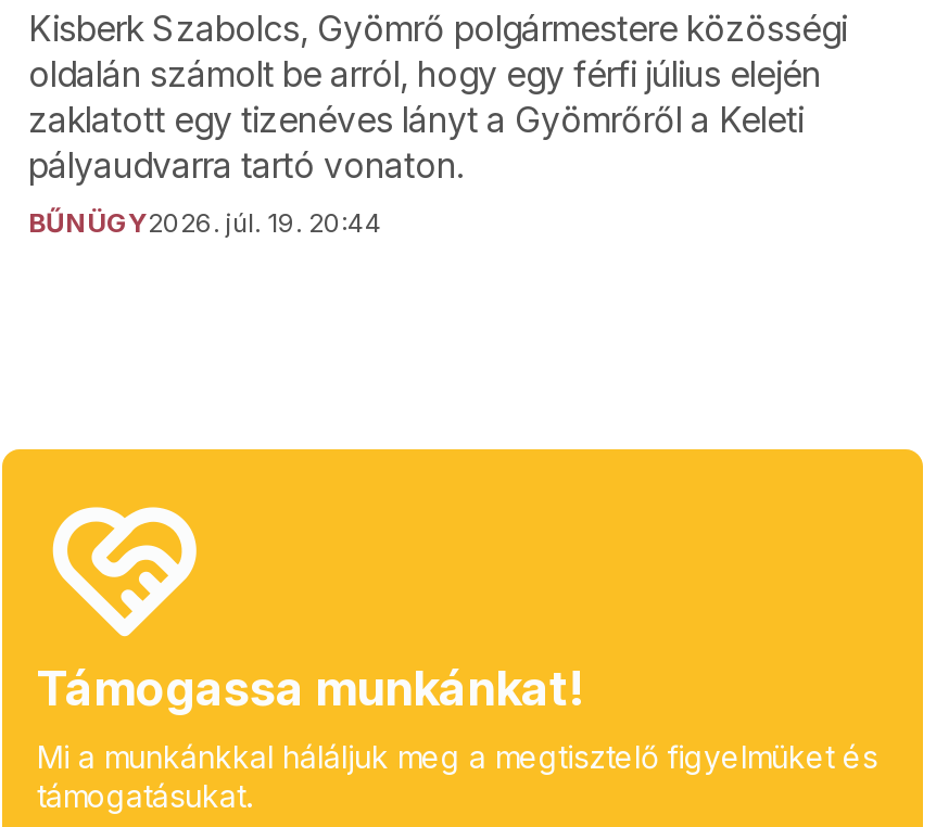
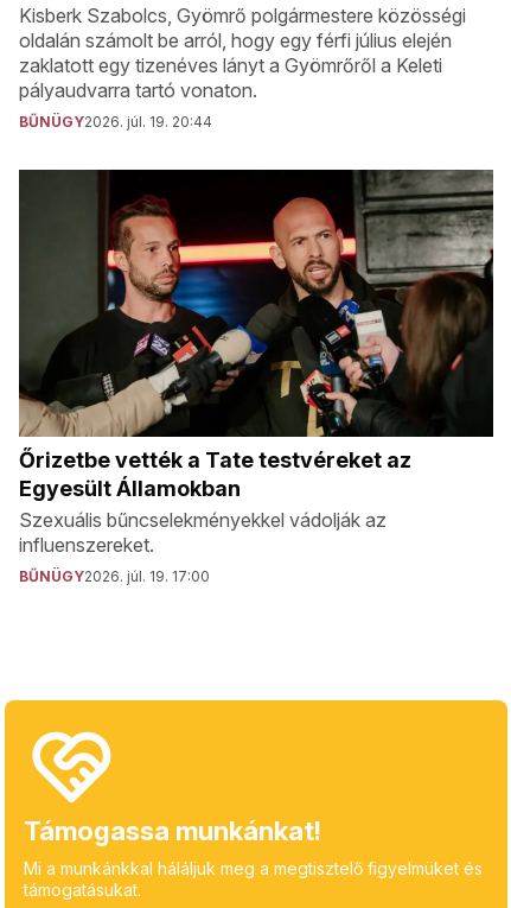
none -> [18,169,494,585] [image] | Őrizetbe vették a Tate testvéreket az | Egyesült Államokban | Szexuális bűncselekményekkel vádolják az | influenszereket. | BŰNÜGY2026. júl. 19. 17:00

